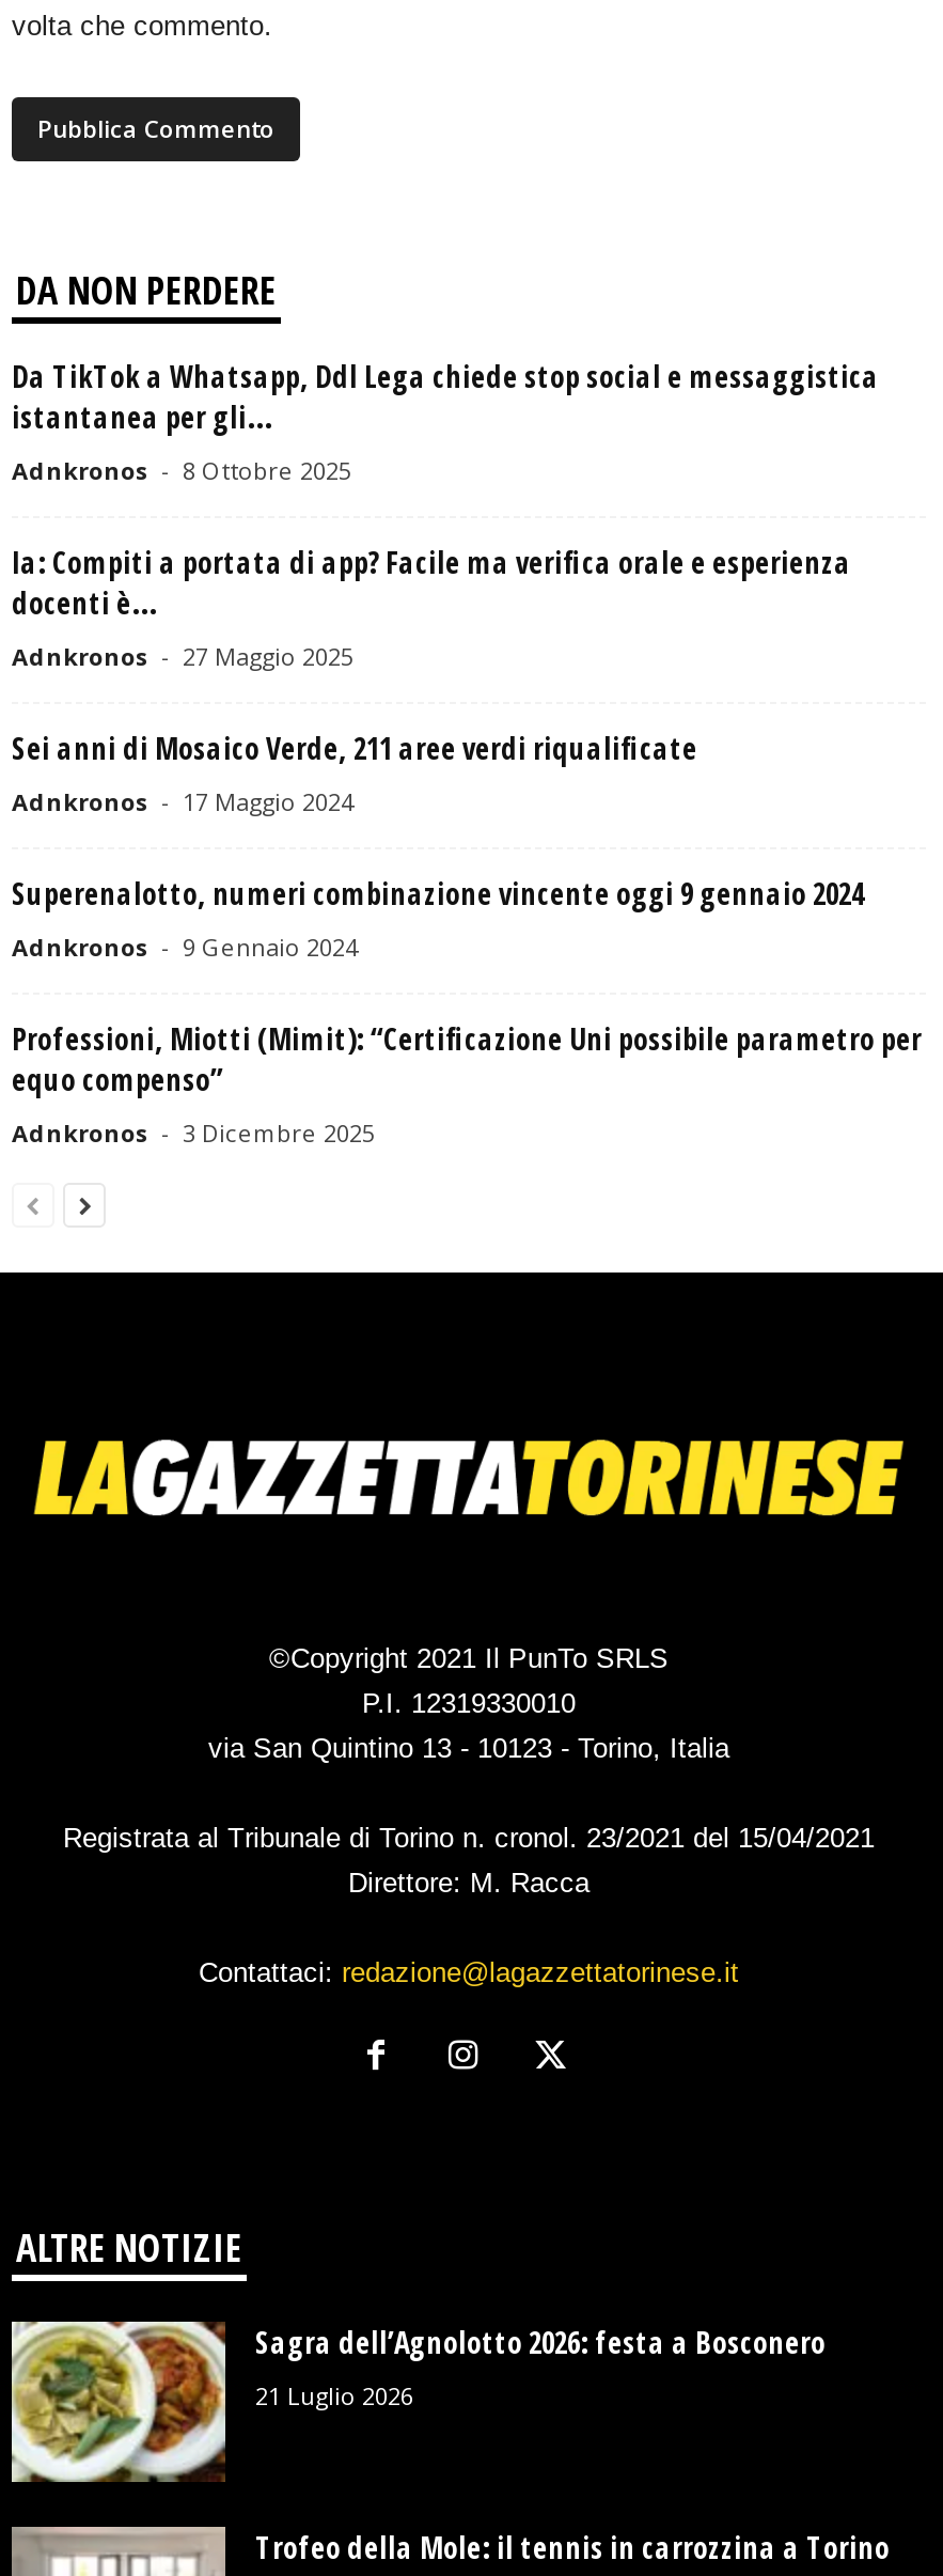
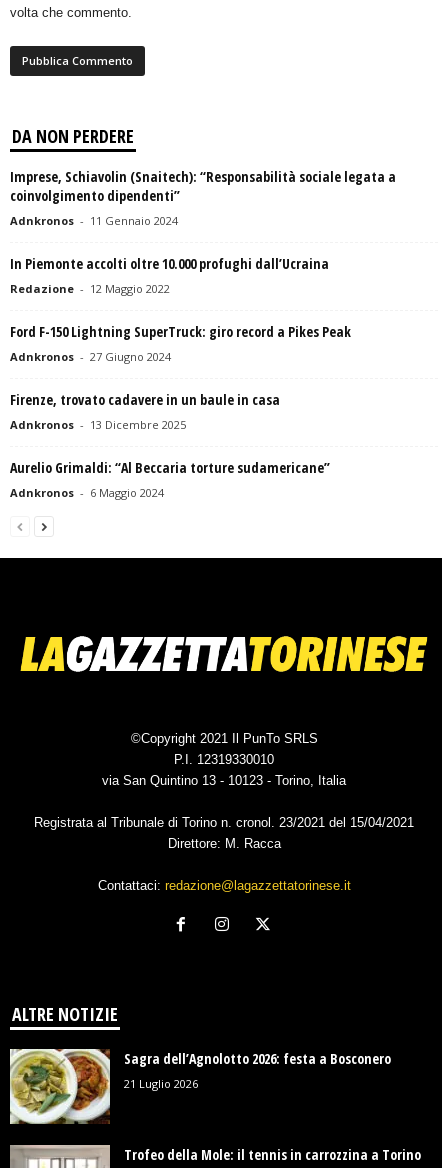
[12,355,879,485] Da TikTok a Whatsapp, Ddl Lega chiede stop social e messaggistica | istantanea per gli... | Adnkronos - 8 Ottobre 2025 -> [10,167,396,228] Imprese, Schiavolin (Snaitech): “Responsabilità sociale legata a | coinvolgimento dipendenti” | Adnkronos - 11 Gennaio 2024
[12,541,851,671] Ia: Compiti a portata di app? Facile ma verifica orale e esperienza | docenti è... | Adnkronos - 27 Maggio 2025 -> [10,254,329,296] In Piemonte accolti oltre 10.000 profughi dall’Ucraina | Redazione - 12 Maggio 2022
[12,727,697,817] Sei anni di Mosaico Verde, 211 aree verdi riqualificate | Adnkronos - 17 Maggio 2024 -> [10,322,351,364] Ford F-150 Lightning SuperTruck: giro record a Pikes Peak | Adnkronos - 27 Giugno 2024
[12,872,864,962] Superenalotto, numeri combinazione vincente oggi 9 gennaio 2024 | Adnkronos - 9 Gennaio 2024 -> [10,390,280,432] Firenze, trovato cadavere in un baule in casa | Adnkronos - 13 Dicembre 2025
[12,1018,922,1148] Professioni, Miotti (Mimit): “Certificazione Uni possibile parametro per | equo compenso” | Adnkronos - 3 Dicembre 2025 -> [10,458,330,500] Aurelio Grimaldi: “Al Beccaria torture sudamericane” | Adnkronos - 6 Maggio 2024

